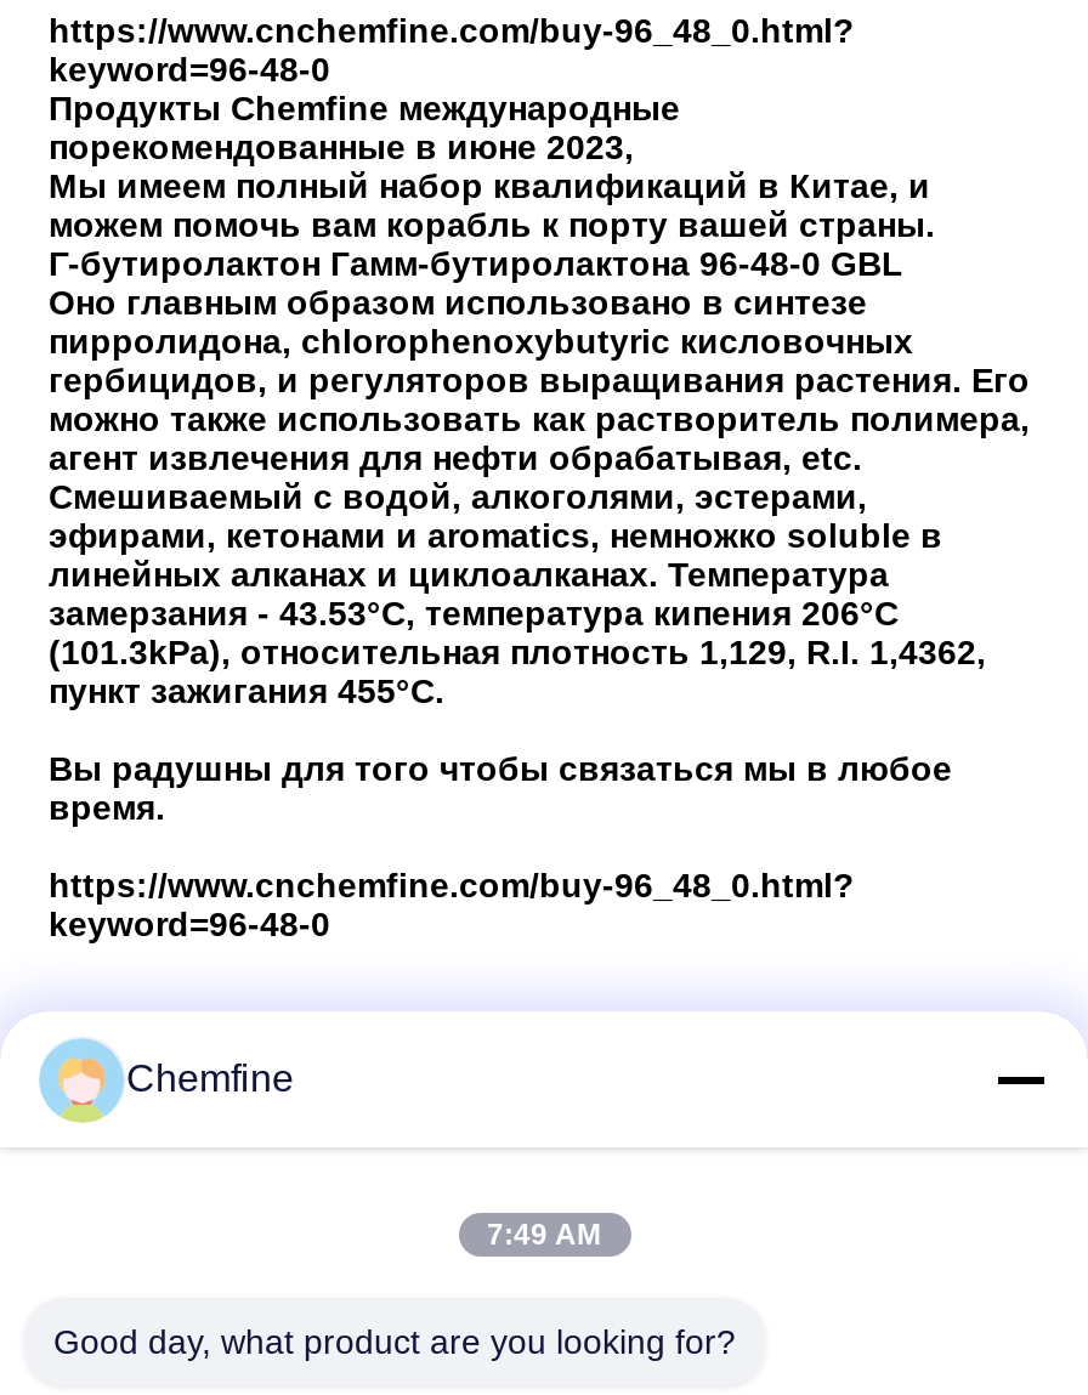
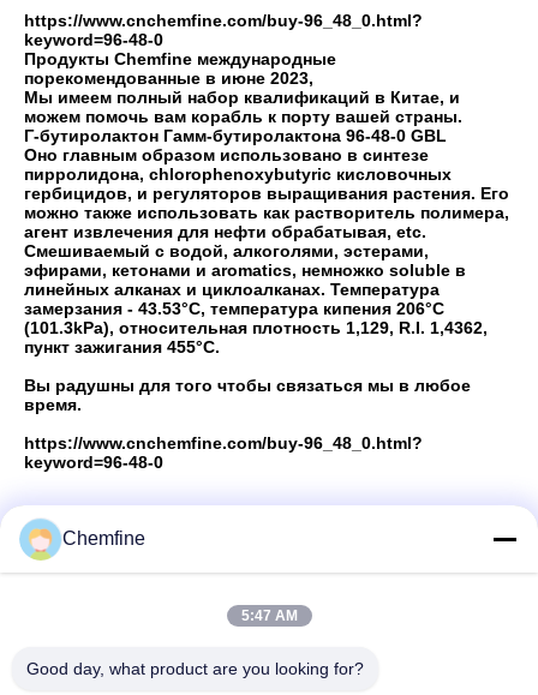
[487,1218,601,1252] 7:49 AM -> [241,607,297,624] 5:47 AM

